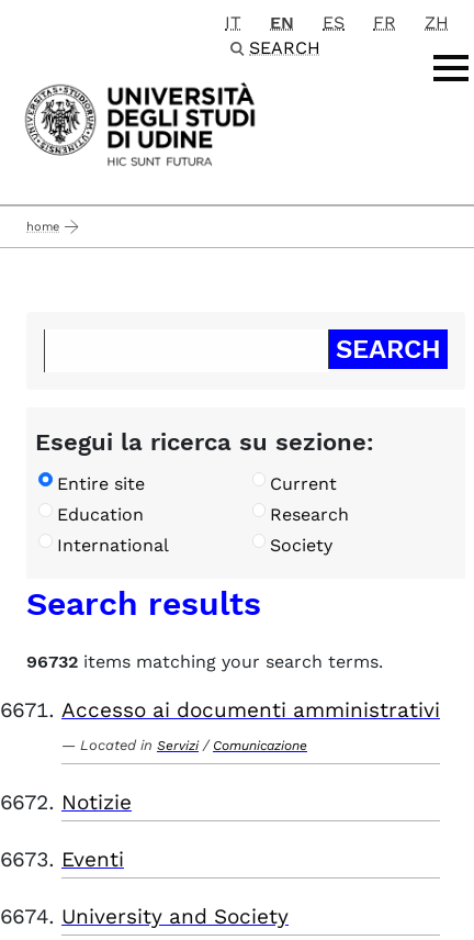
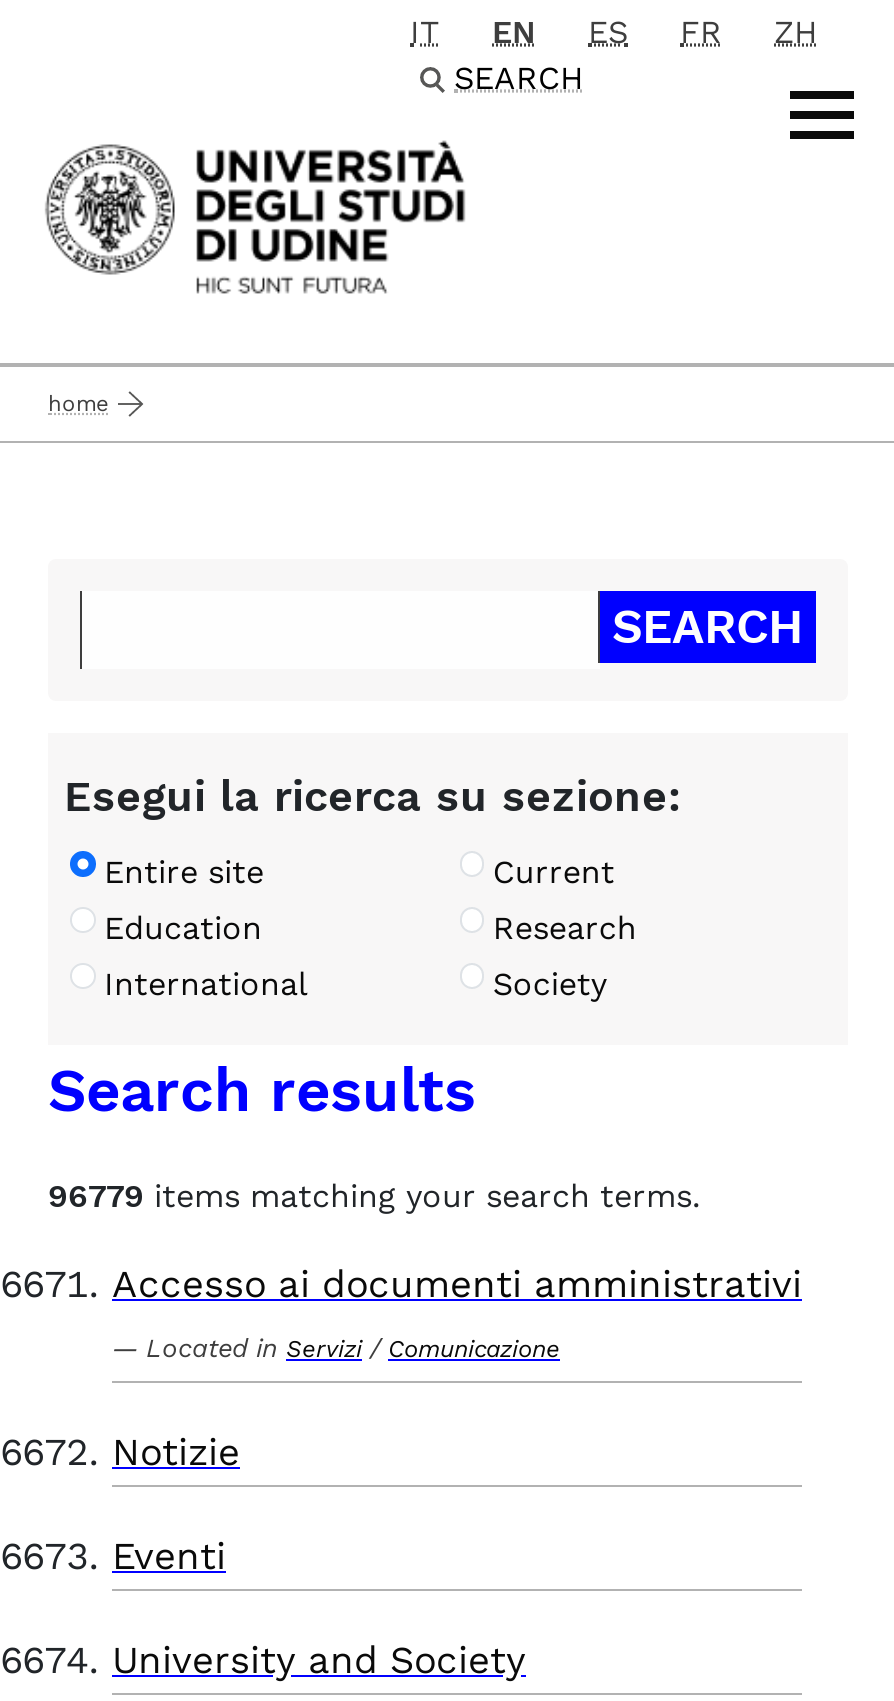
[26,651,383,672] 96732 items matching your search terms. -> [48,1177,700,1215] 96779 items matching your search terms.

